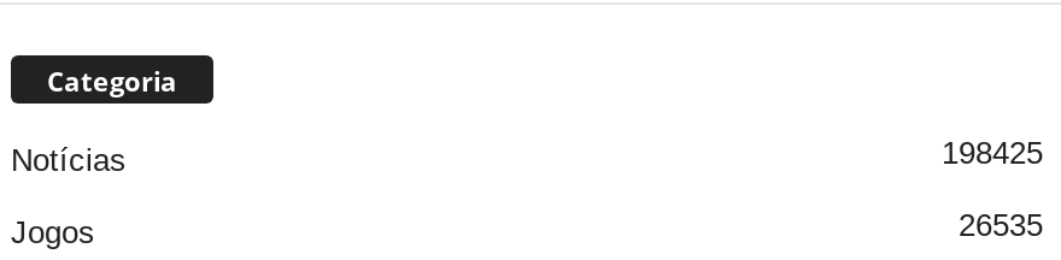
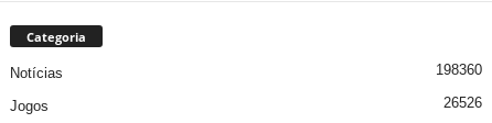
[942,134,1043,170] 198425 -> [436,61,482,77] 198360
[959,206,1043,242] 26535 -> [443,94,482,110] 26526

